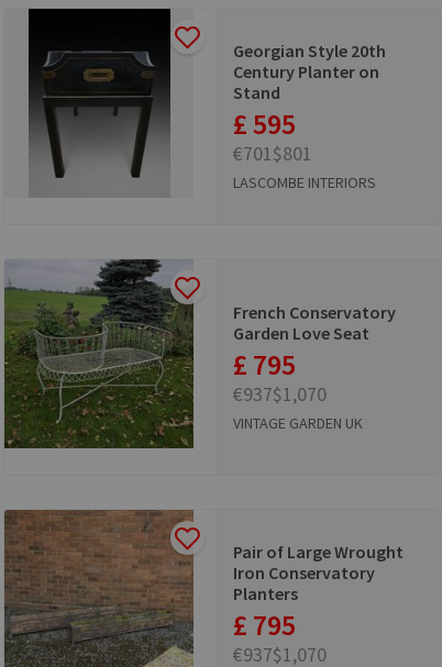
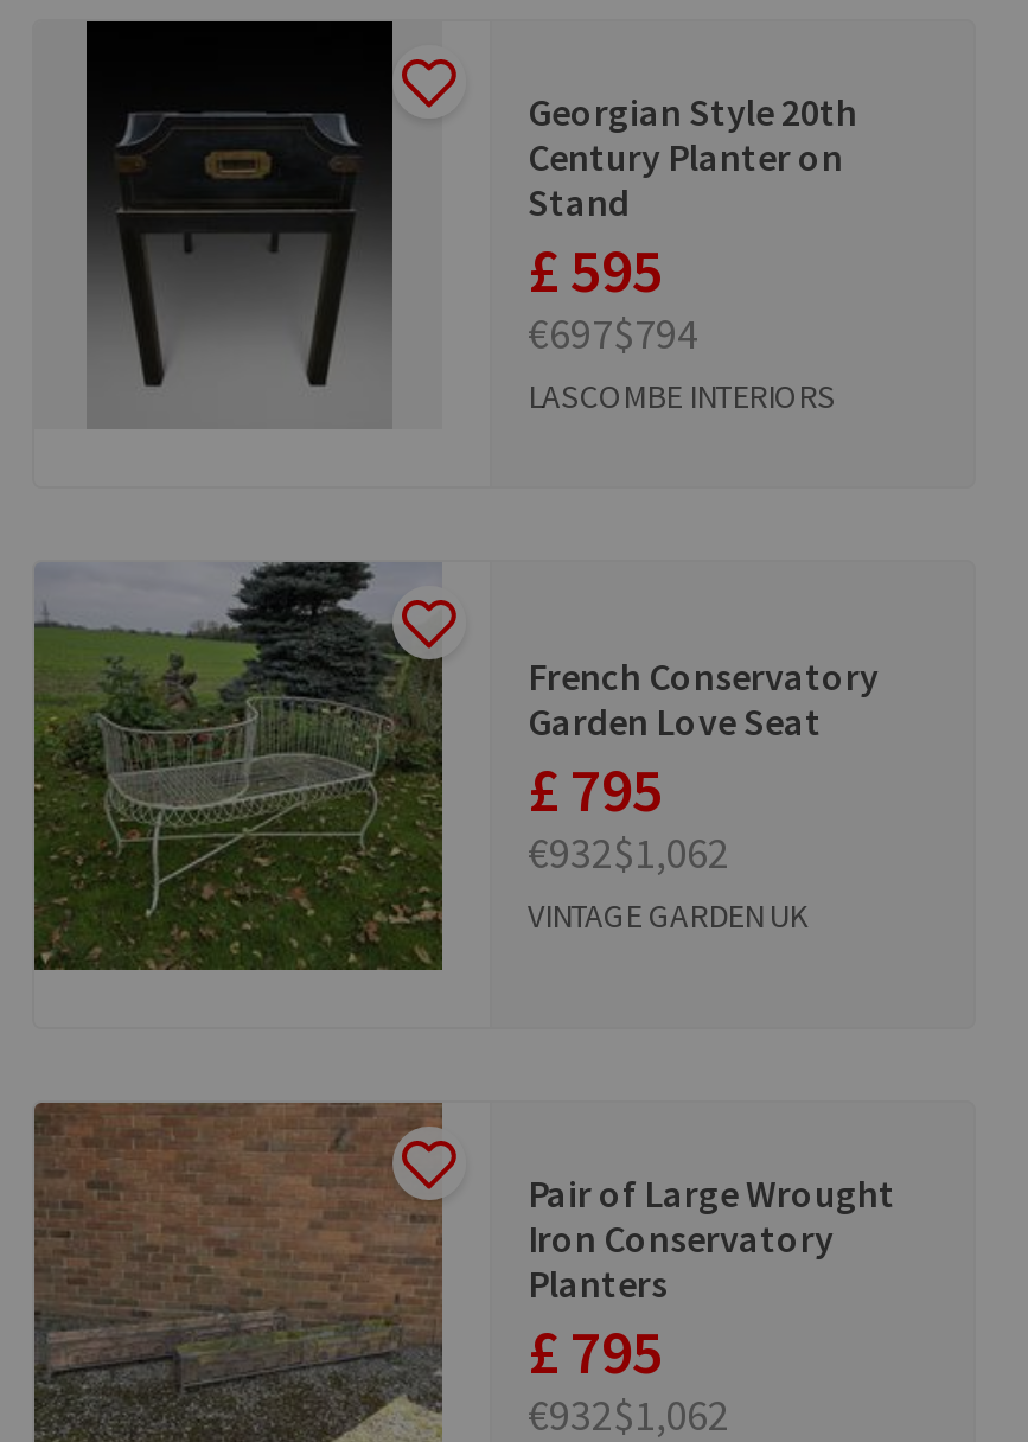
[233,141,312,166] €701$801 -> [528,306,698,360] €697$794
[233,381,327,406] €937$1,070 -> [528,824,729,879] €932$1,062
[233,642,327,667] €937$1,070 -> [528,1387,729,1442] €932$1,062

